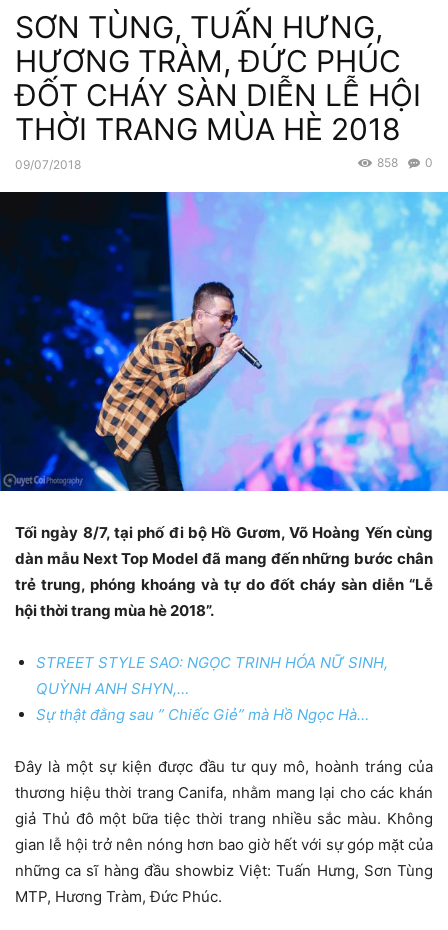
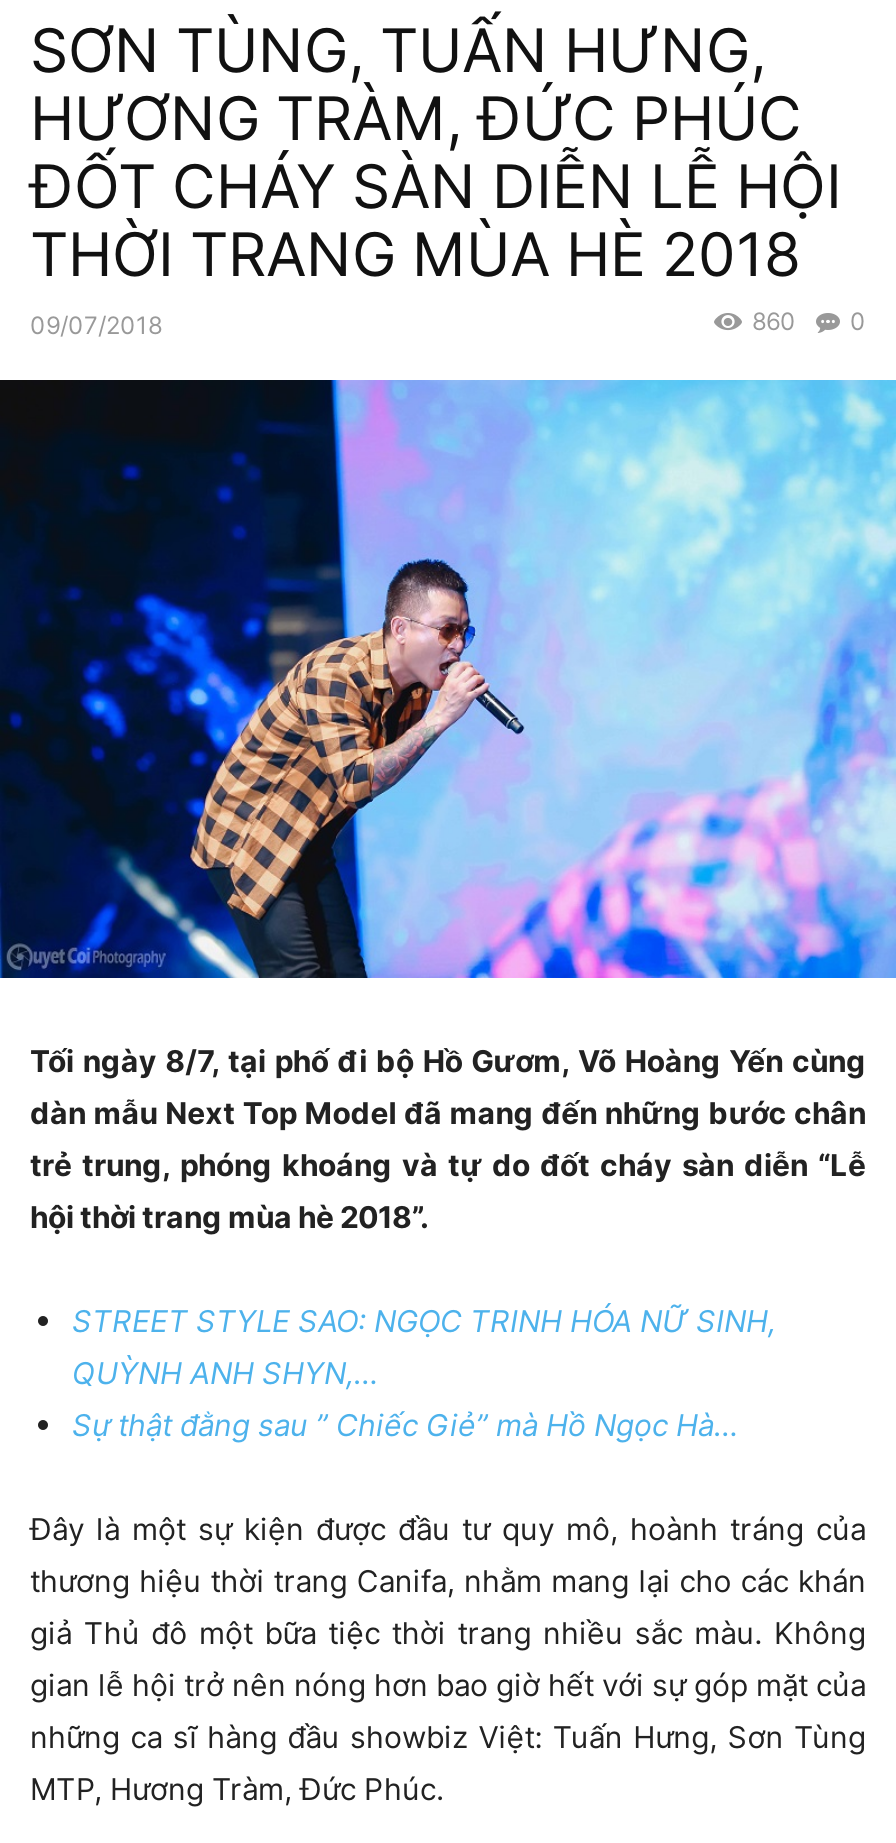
[377,155,433,170] 858 0 -> [752,306,866,336] 860 0

